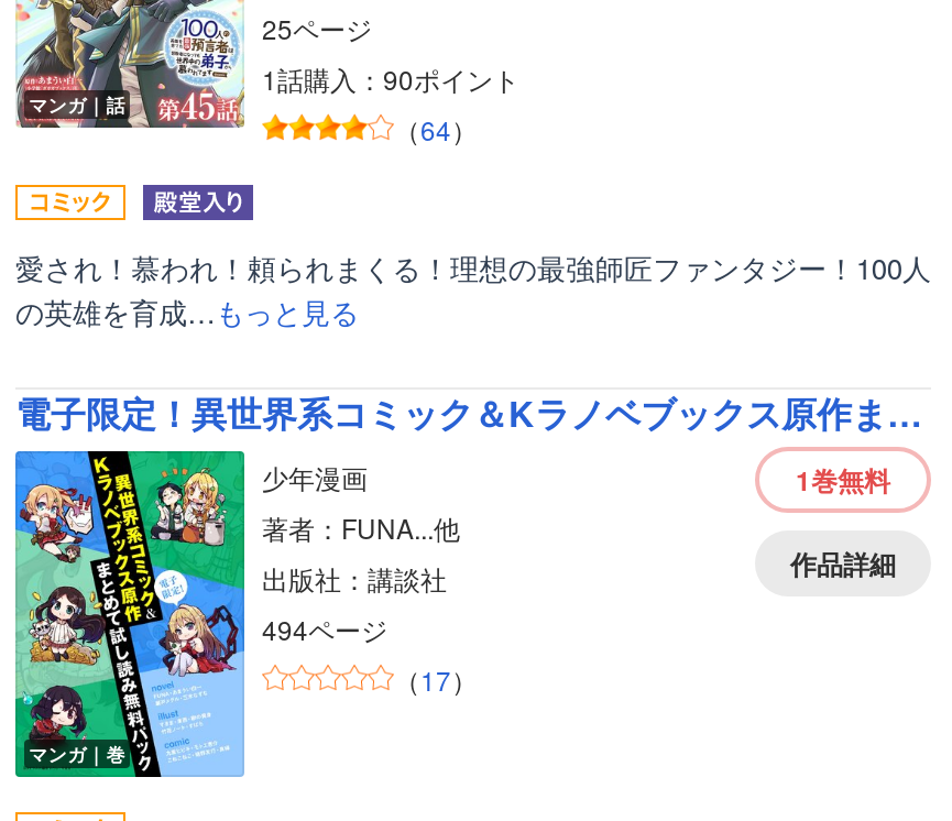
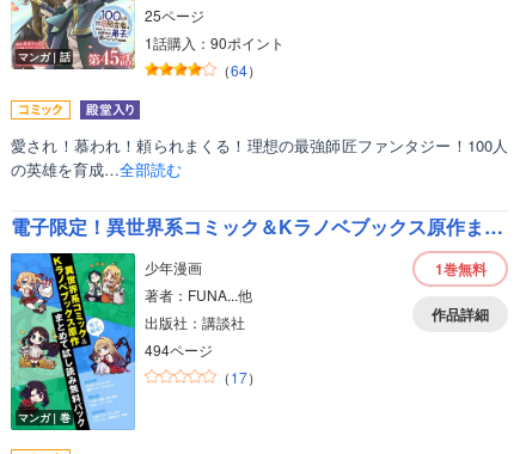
[15,291,359,332] の英雄を育成…もっと見る -> [11,158,182,180] の英雄を育成…全部読む

